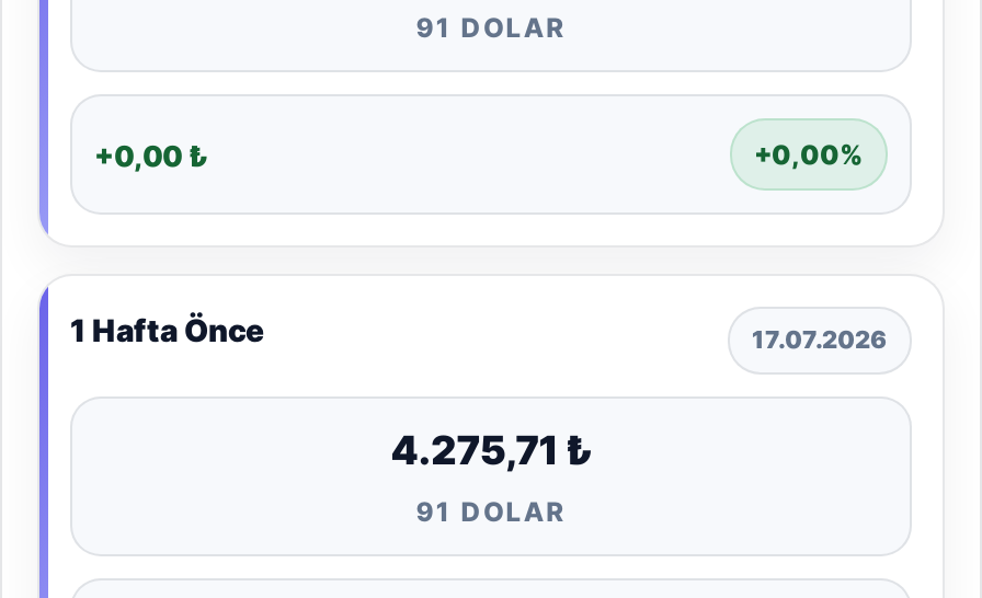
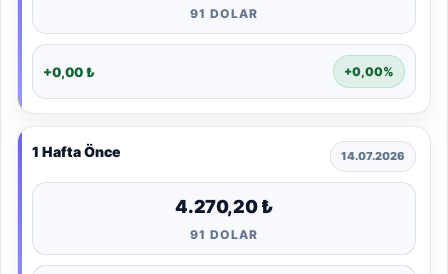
[752,324,888,355] 17.07.2026 -> [341,149,405,163] 14.07.2026
[391,427,591,473] 4.275,71 ₺ -> [175,196,273,217] 4.270,20 ₺

